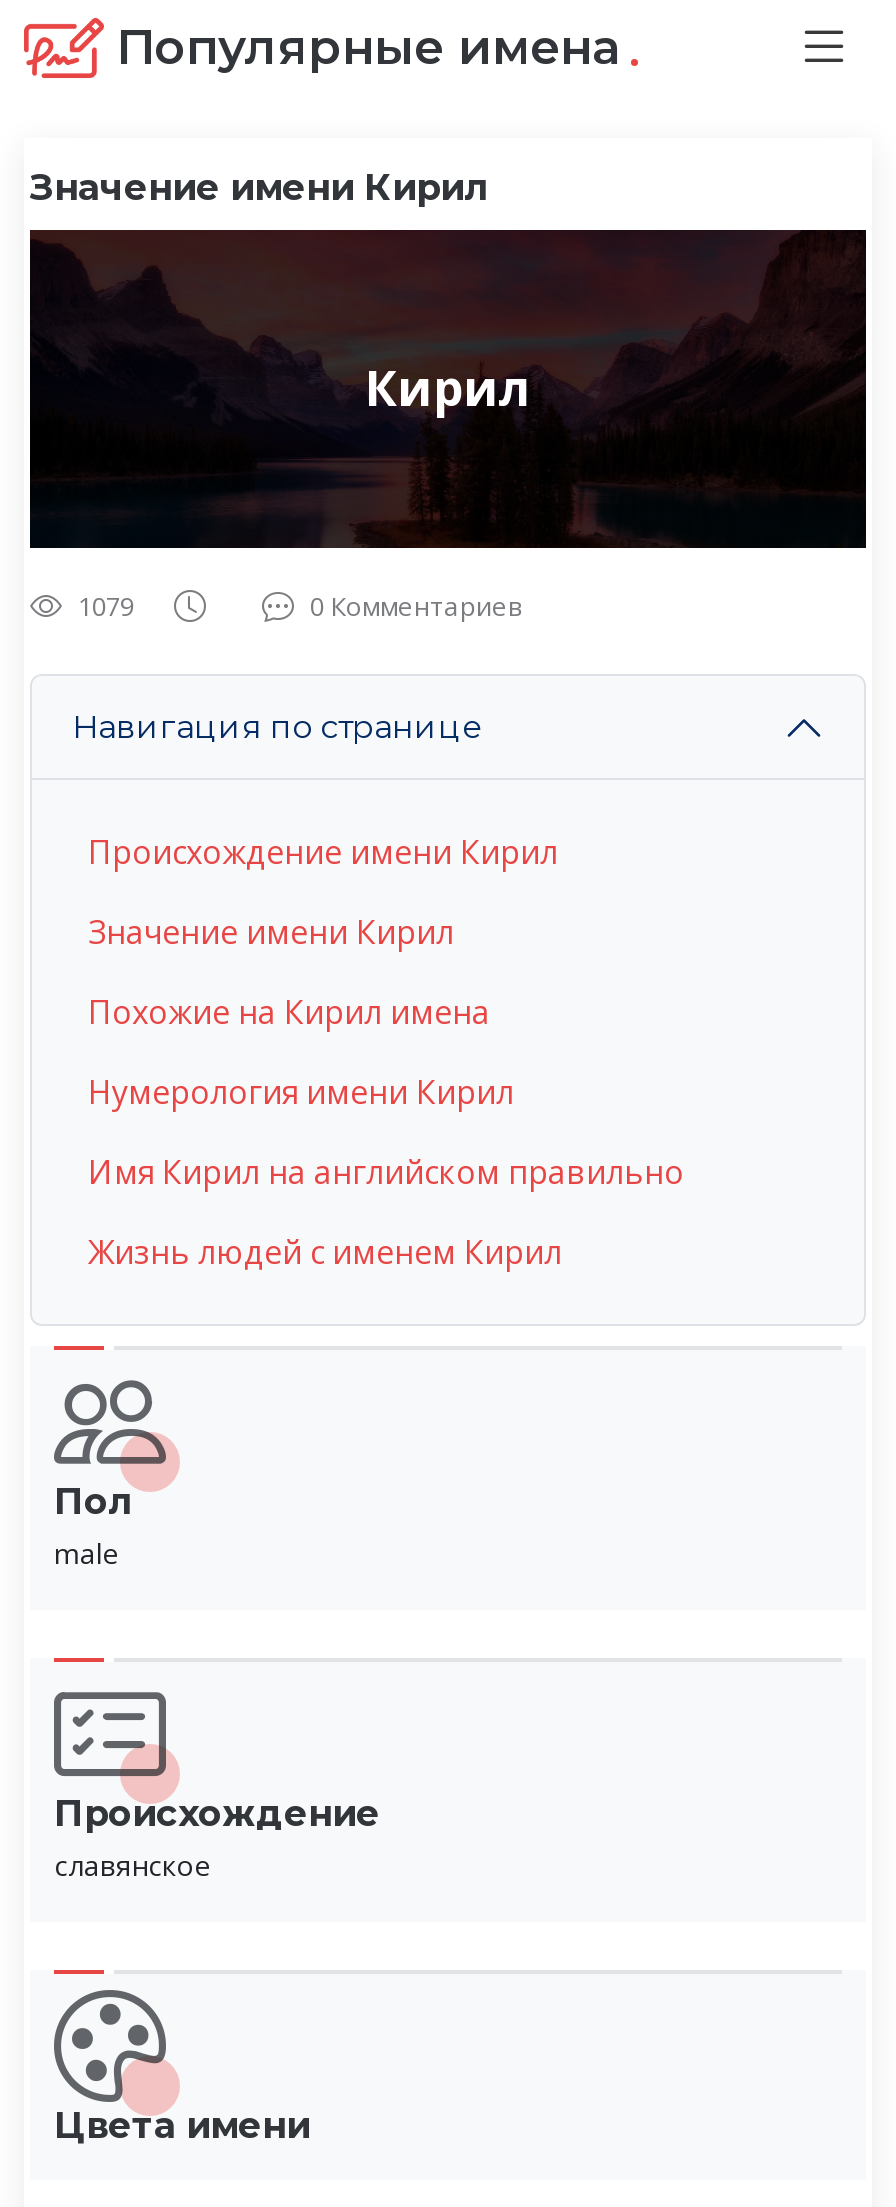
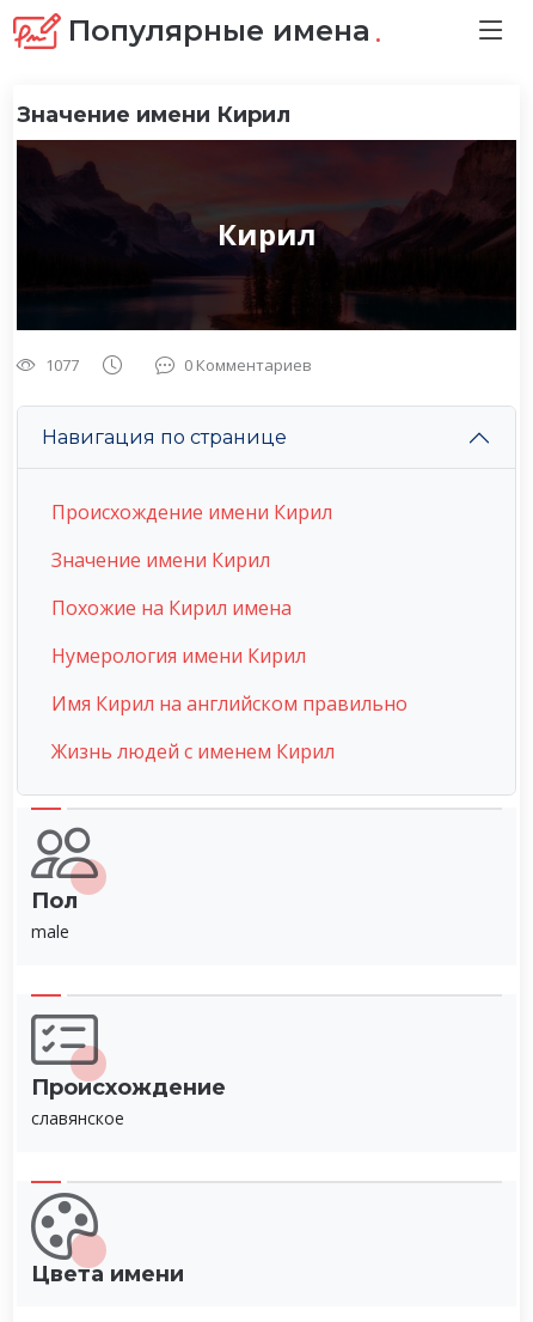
[78,587,134,623] 1079 -> [45,354,79,375] 1077

